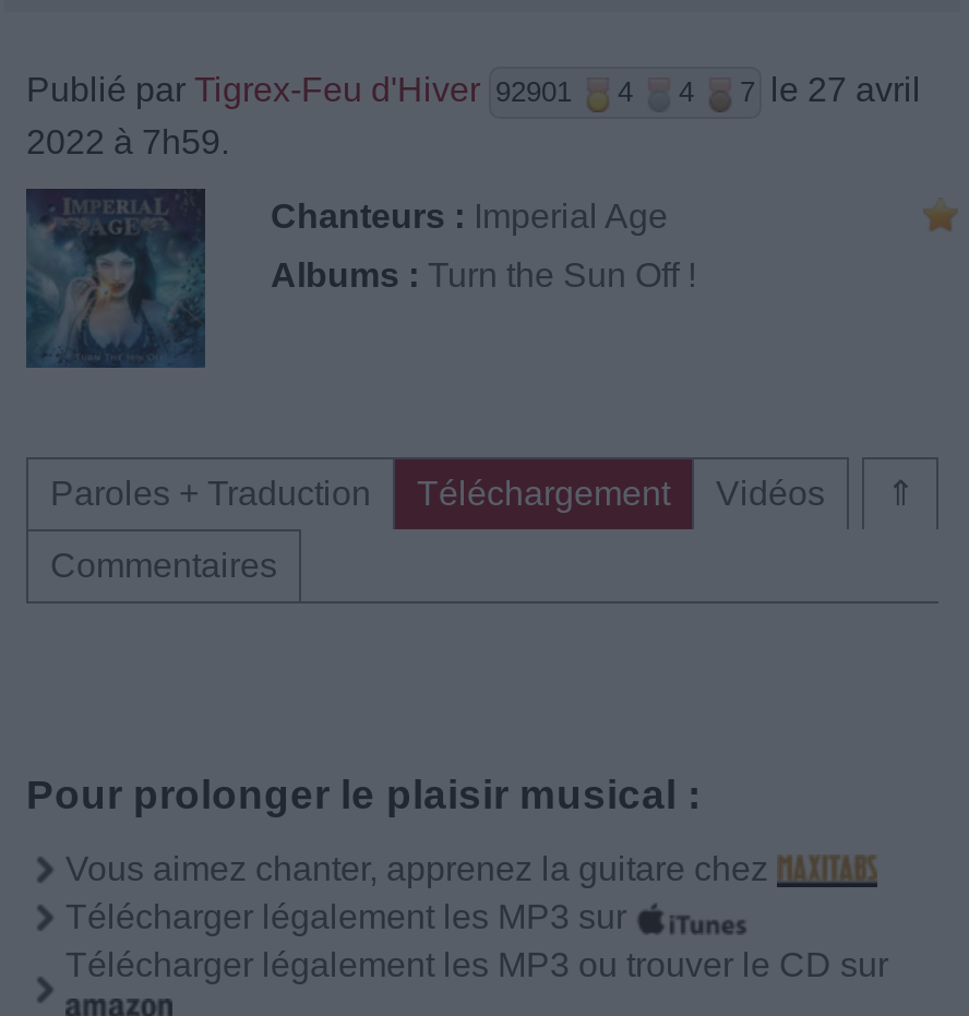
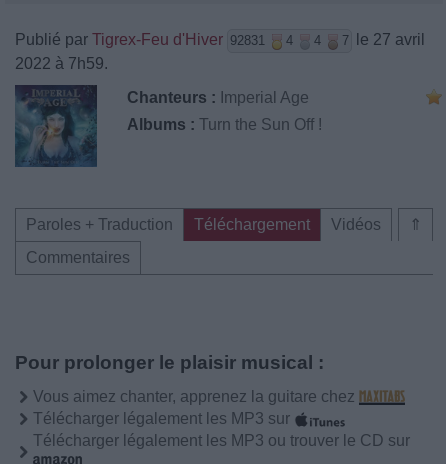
[26,71,581,108] Publié par Tigrex-Feu d'Hiver 92901 -> [15,31,269,48] Publié par Tigrex-Feu d'Hiver 92831

